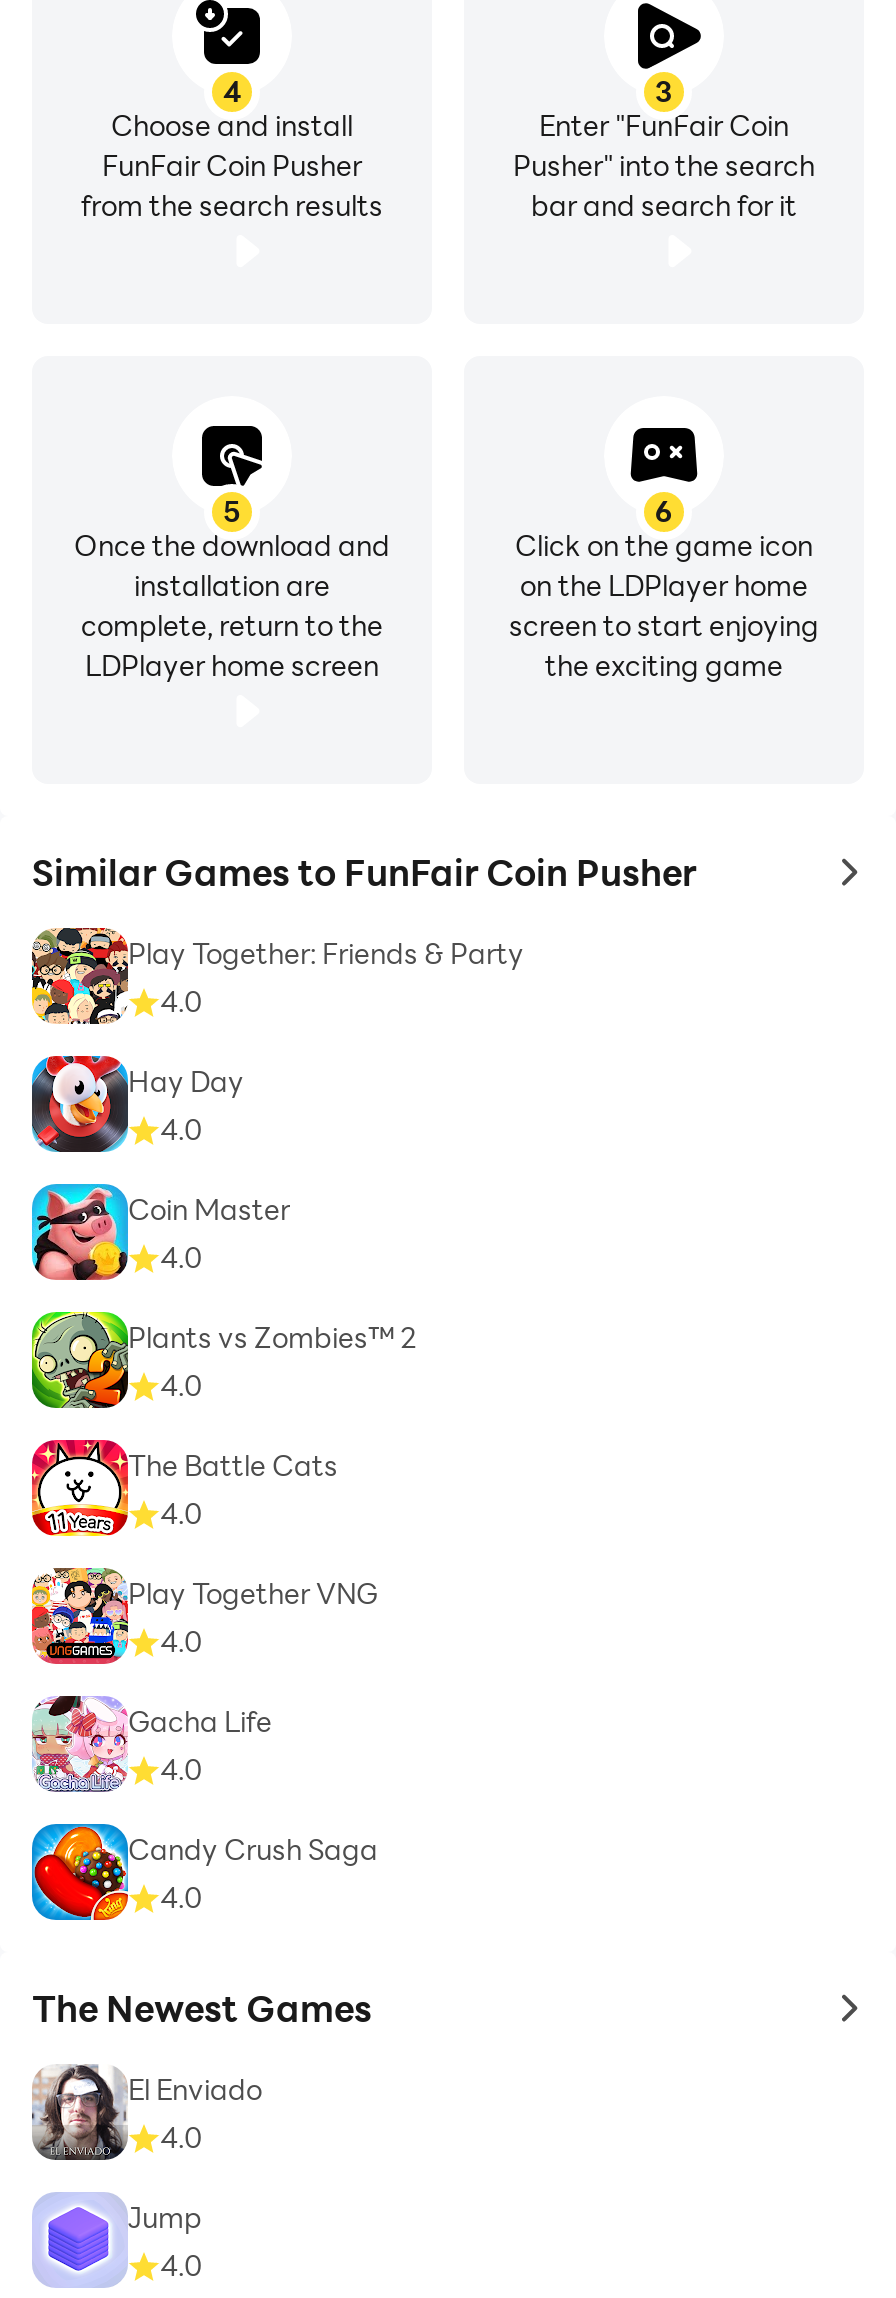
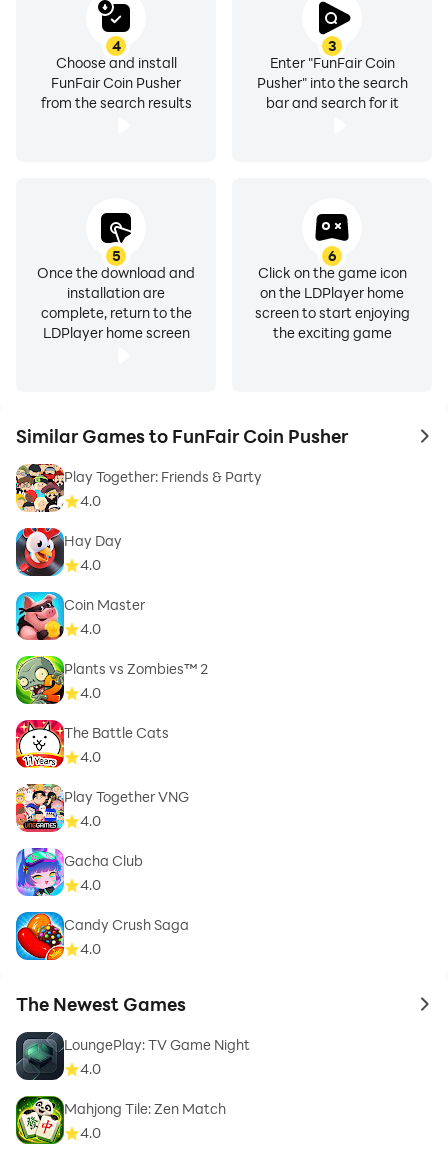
[30,1694,272,1794] [image] | Gacha Life -> [16,847,143,897] [image] | Gacha Club
[32,2064,262,2160] [image] | El Enviado -> [15,1031,250,1080] [image] | LoungePlay: TV Game Night
[32,2192,202,2288] [image] | Jump -> [15,1095,226,1145] [image] | Mahjong Tile: Zen Match

